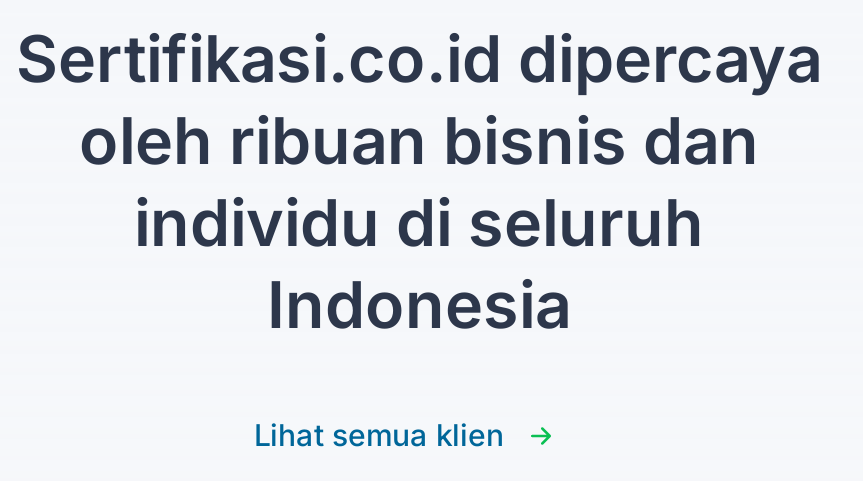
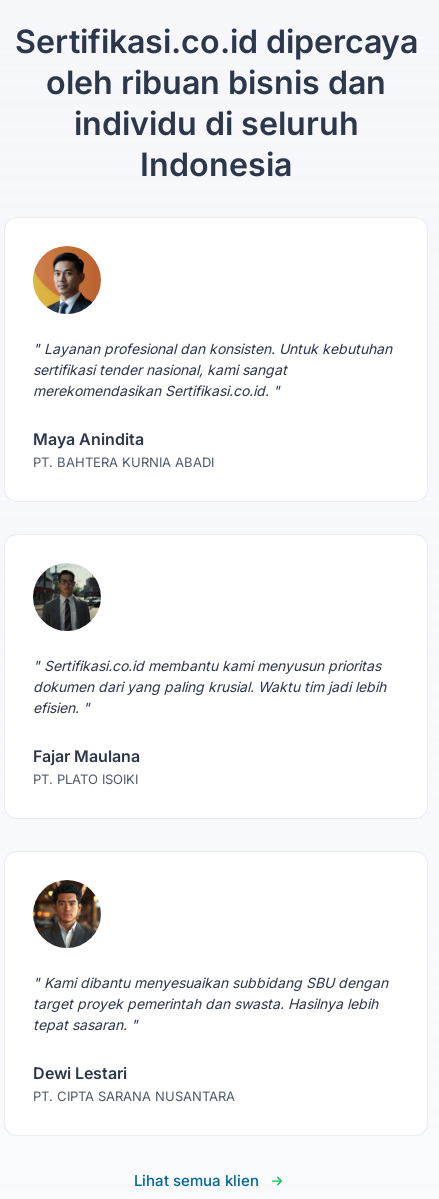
none -> [32,245,392,470] [image] | " Layanan profesional dan konsisten. Untuk kebutuhan | sertifikasi tender nasional, kami sangat | merekomendasikan Sertifikasi.co.id. " | Maya Anindita | PT. BAHTERA KURNIA ABADI
none -> [32,563,386,787] [image] | " Sertifikasi.co.id membantu kami menyusun prioritas | dokumen dari yang paling krusial. Waktu tim jadi lebih | efisien. " | Fajar Maulana | PT. PLATO ISOIKI
none -> [32,879,388,1104] [image] | " Kami dibantu menyesuaikan subbidang SBU dengan | target proyek pemerintah dan swasta. Hasilnya lebih | tepat sasaran. " | Dewi Lestari | PT. CIPTA SARANA NUSANTARA

